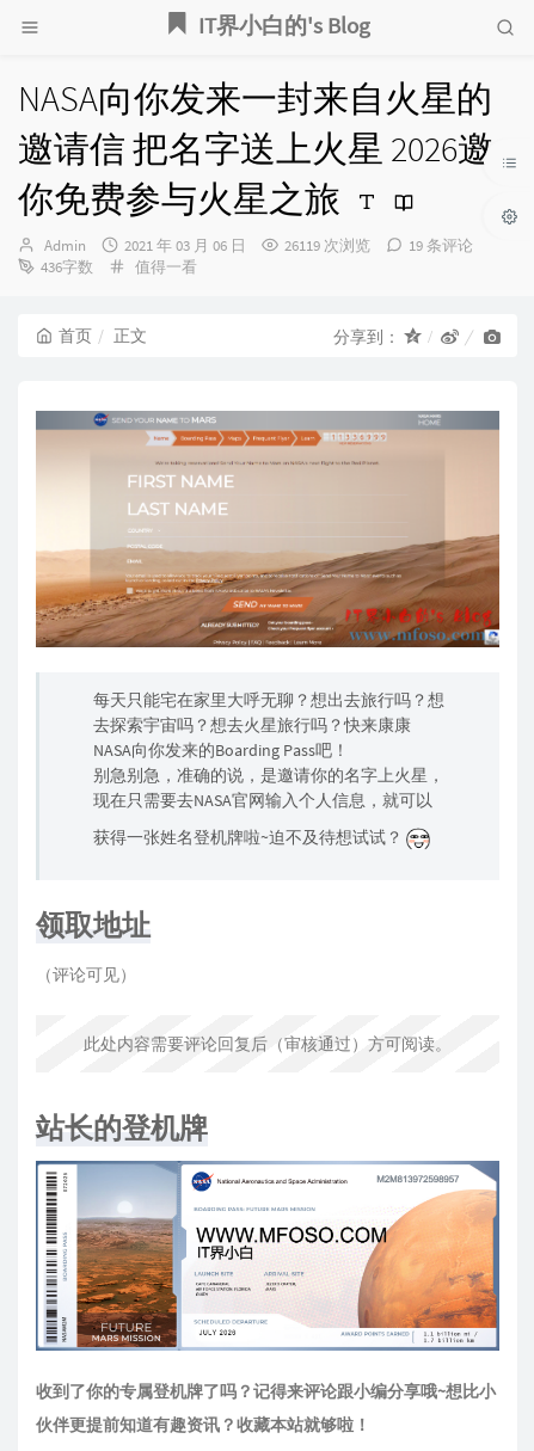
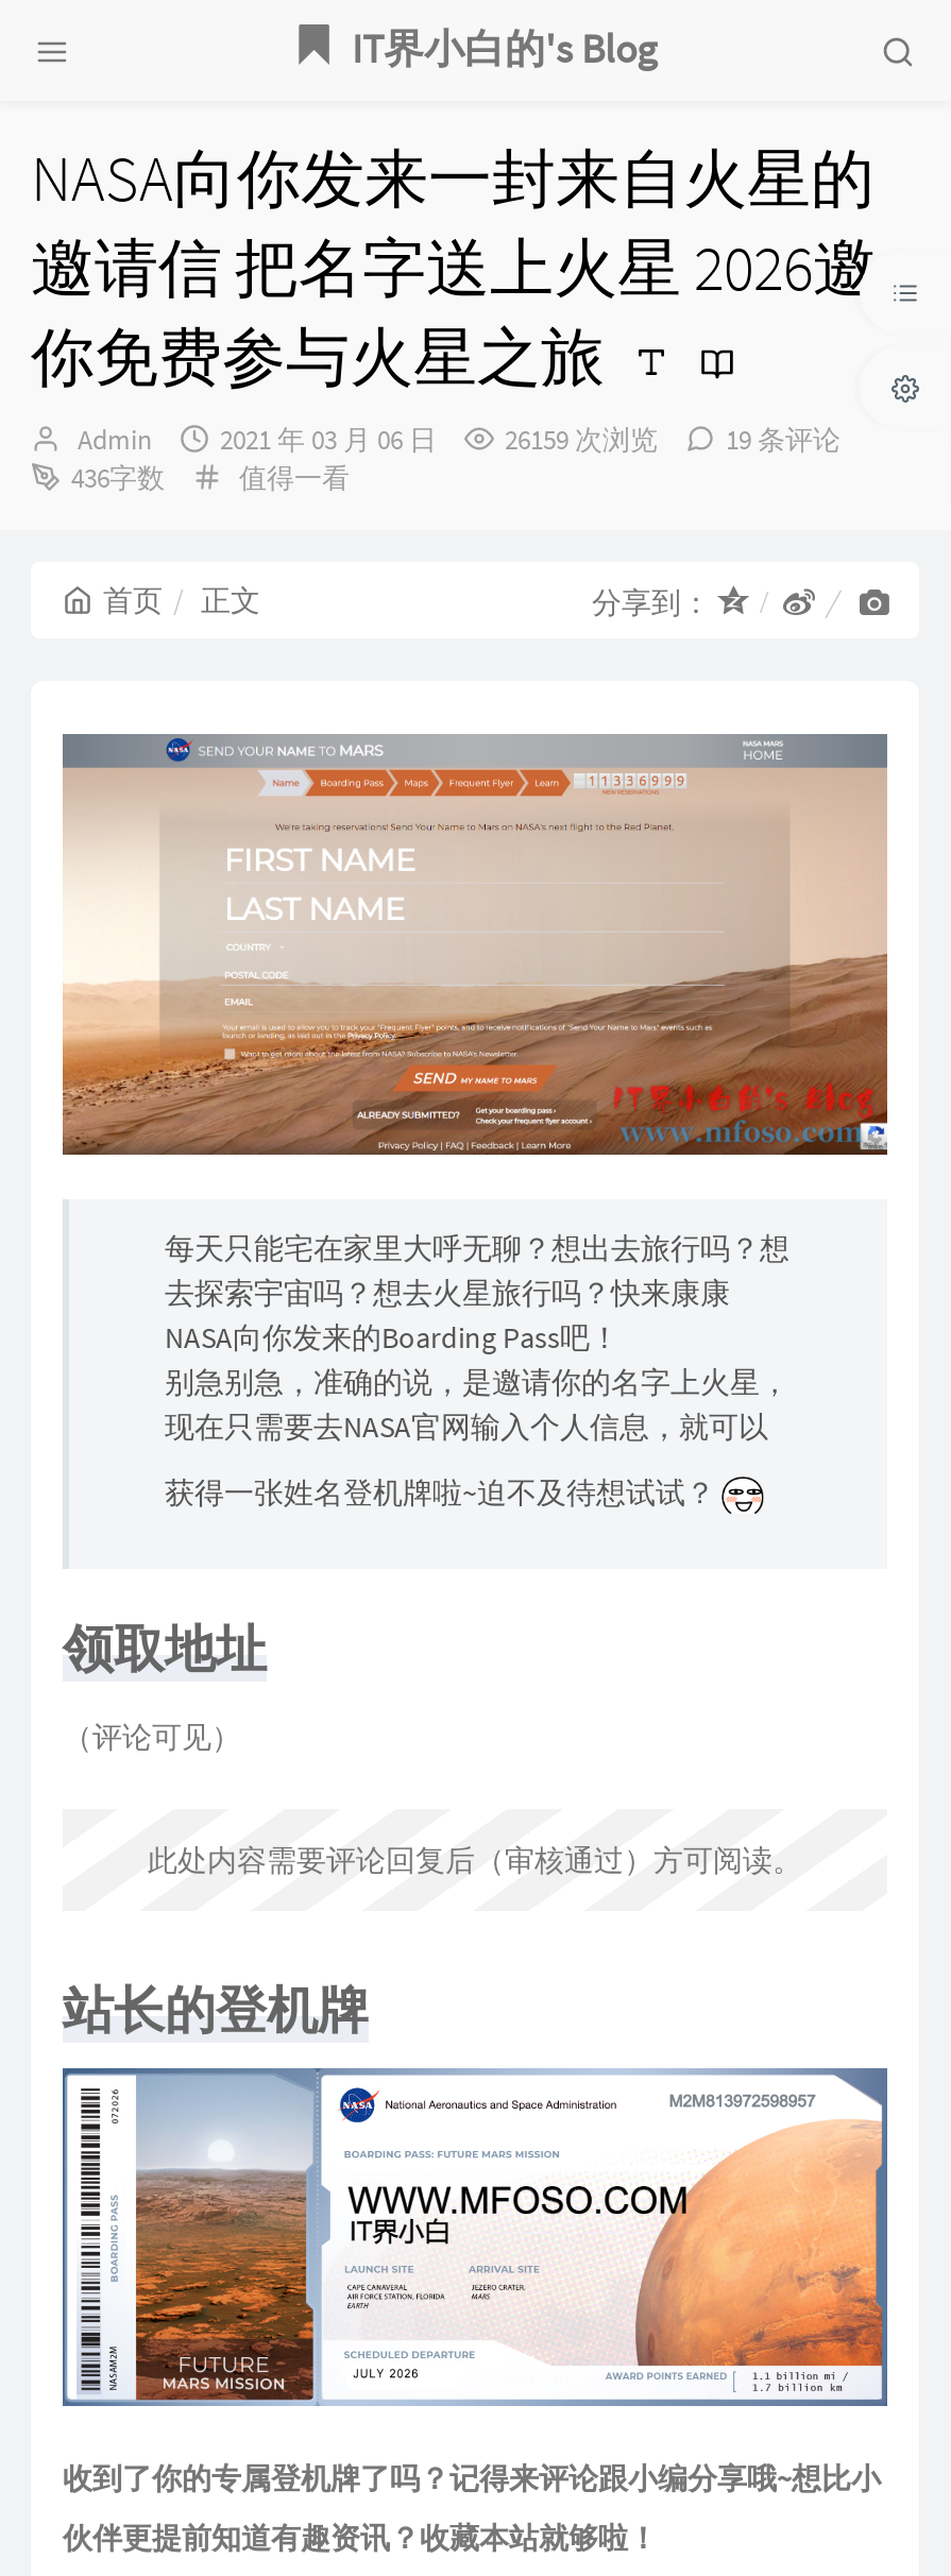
[284,235,370,256] 26119 次浏览 -> [505,422,658,458] 26159 次浏览

